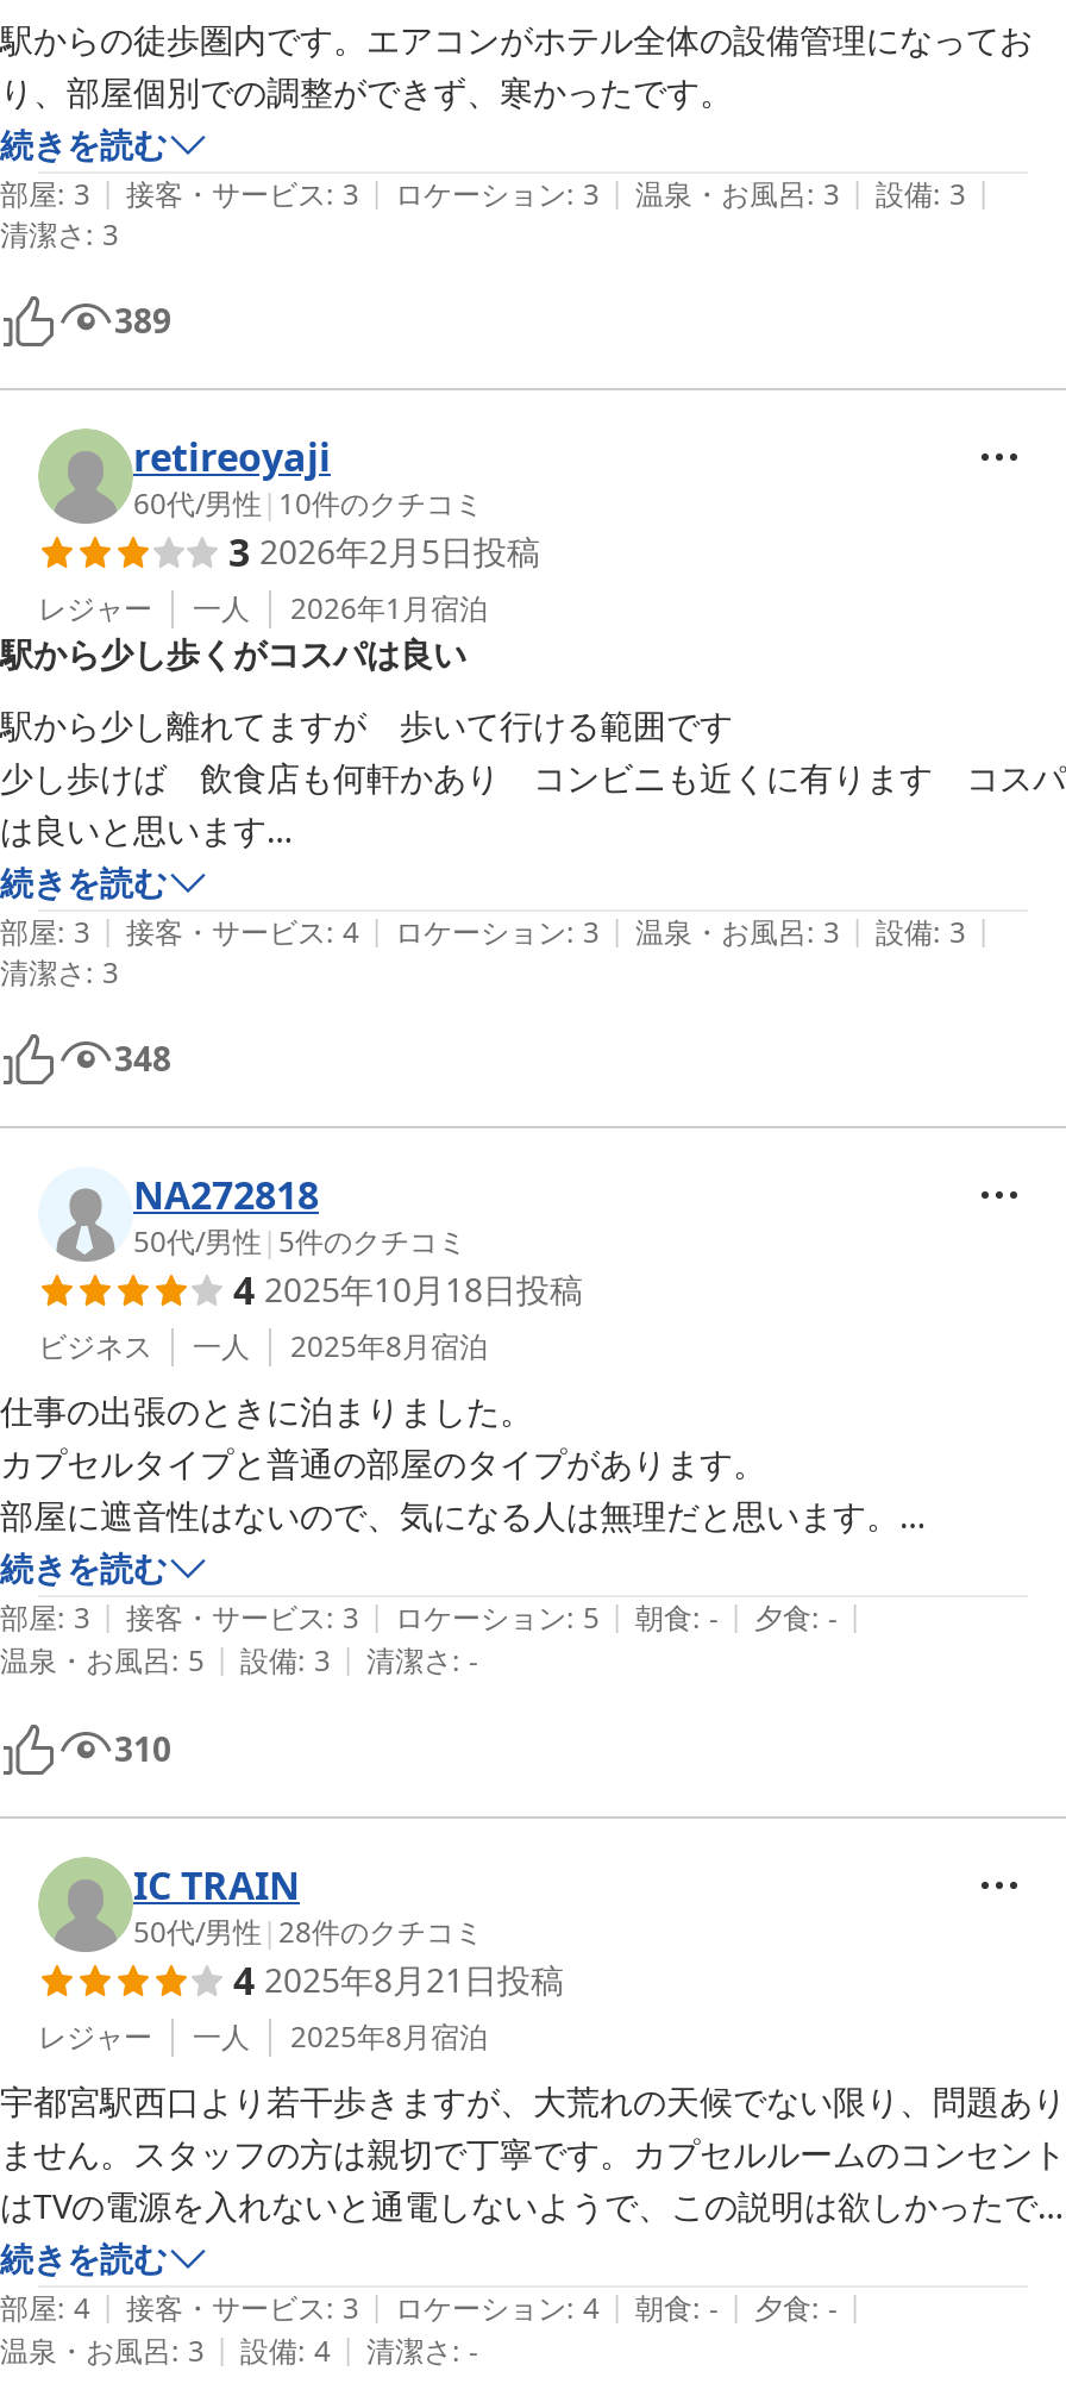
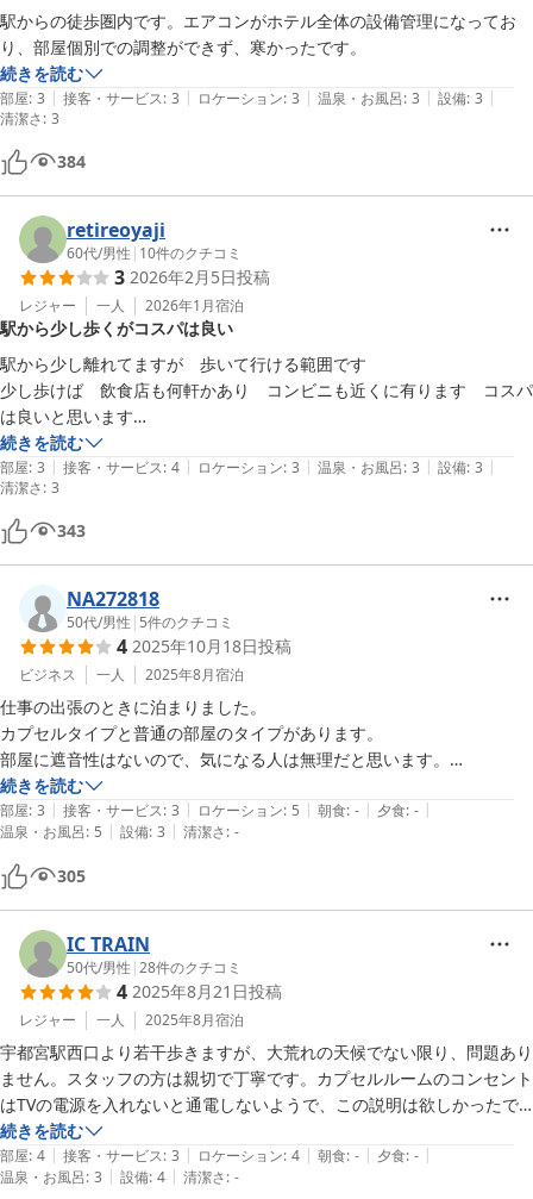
[114,298,171,343] 389 -> [57,150,86,173] 384
[114,1036,171,1081] 348 -> [57,519,86,542] 343
[114,1726,171,1771] 310 -> [57,864,86,887] 305

